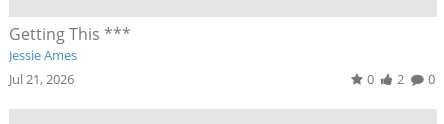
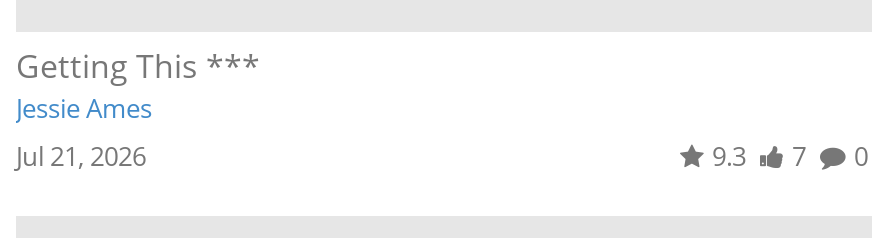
[367,70,374,88] 0 -> [712,137,746,173] 9.3
[397,70,404,88] 2 -> [792,137,806,173] 7

